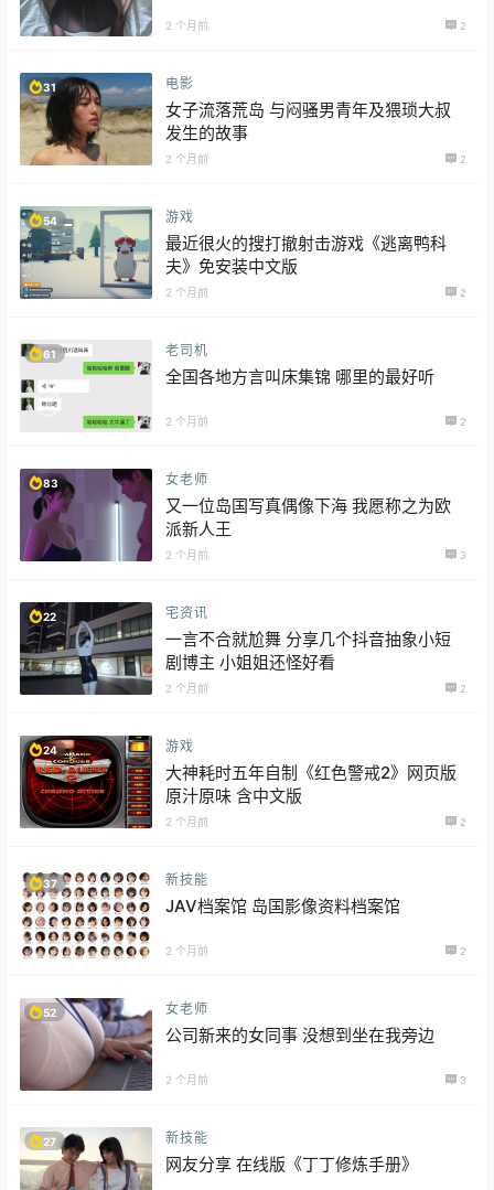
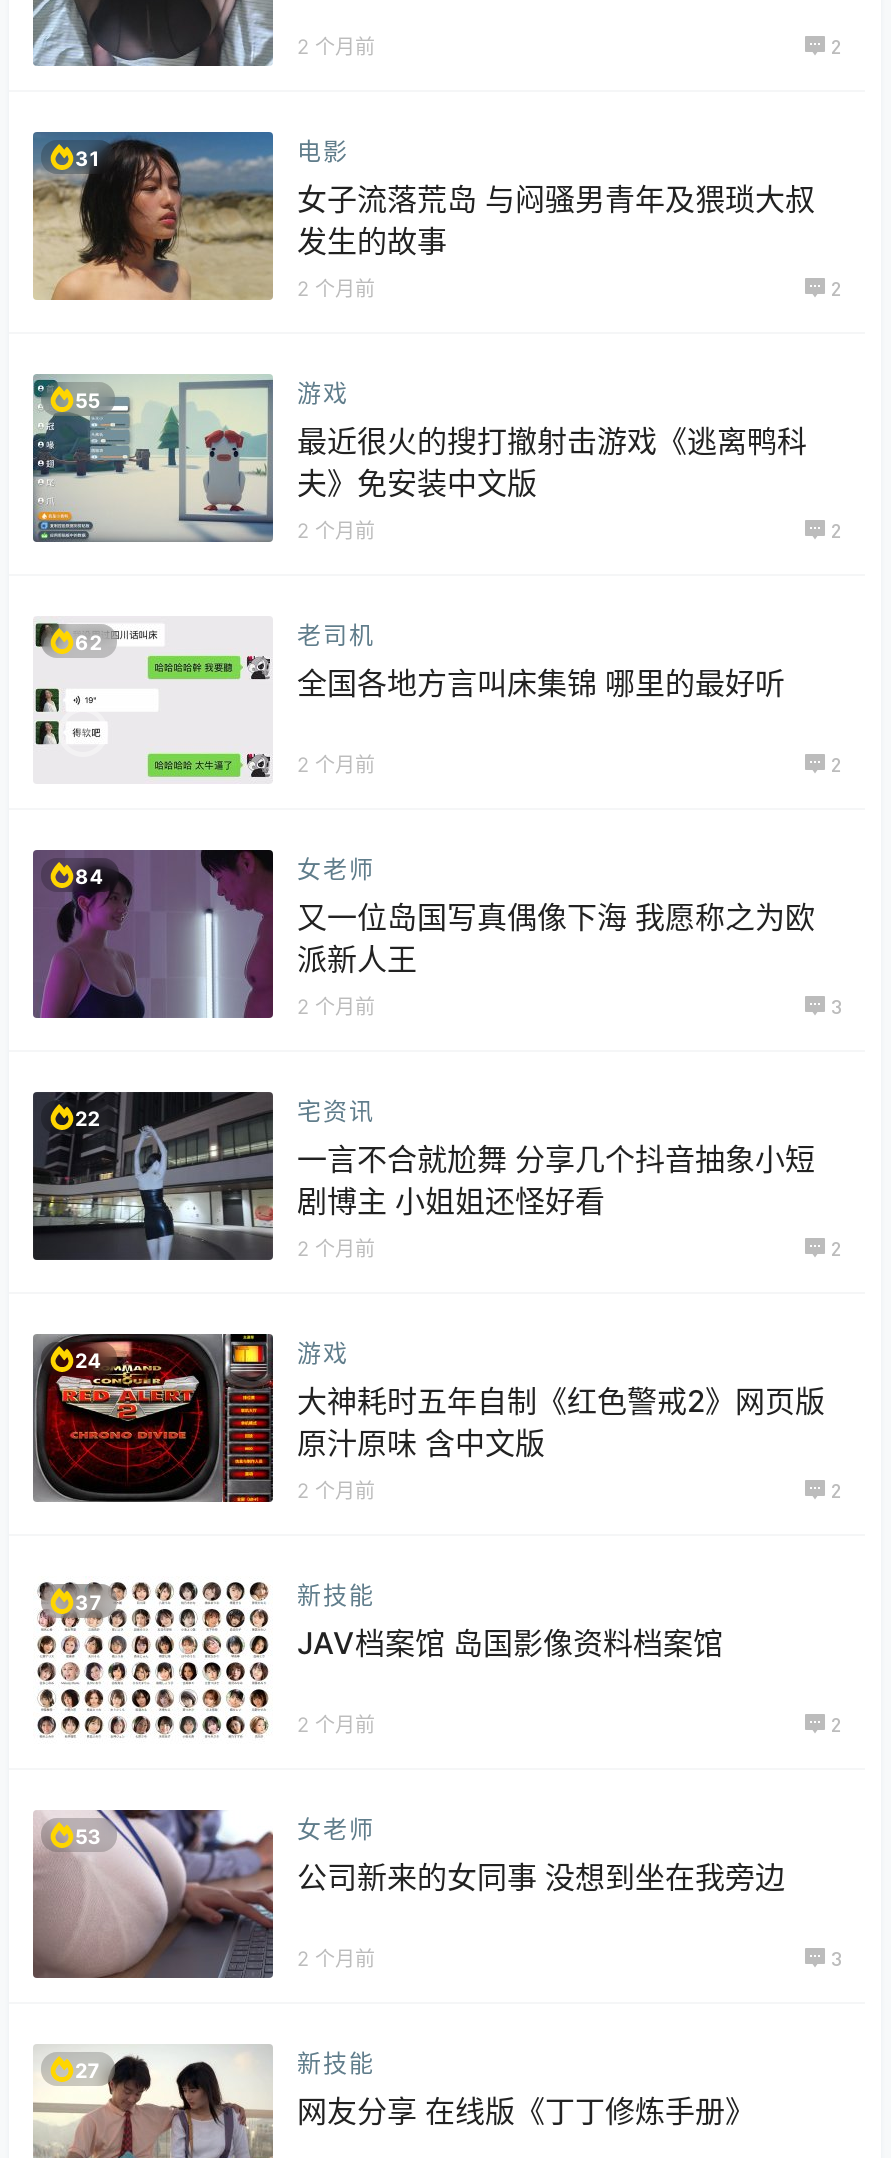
[43,213,58,227] 54 -> [75,387,100,411] 55
[43,347,57,360] 61 -> [75,629,102,653] 62
[43,476,59,489] 83 -> [75,863,104,887] 84
[43,1005,57,1019] 52 -> [75,1823,102,1847] 53

